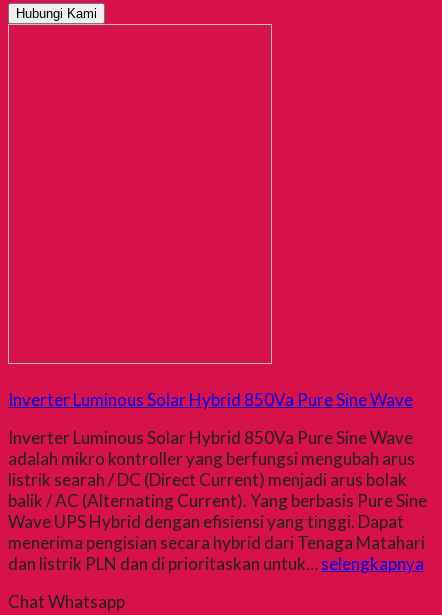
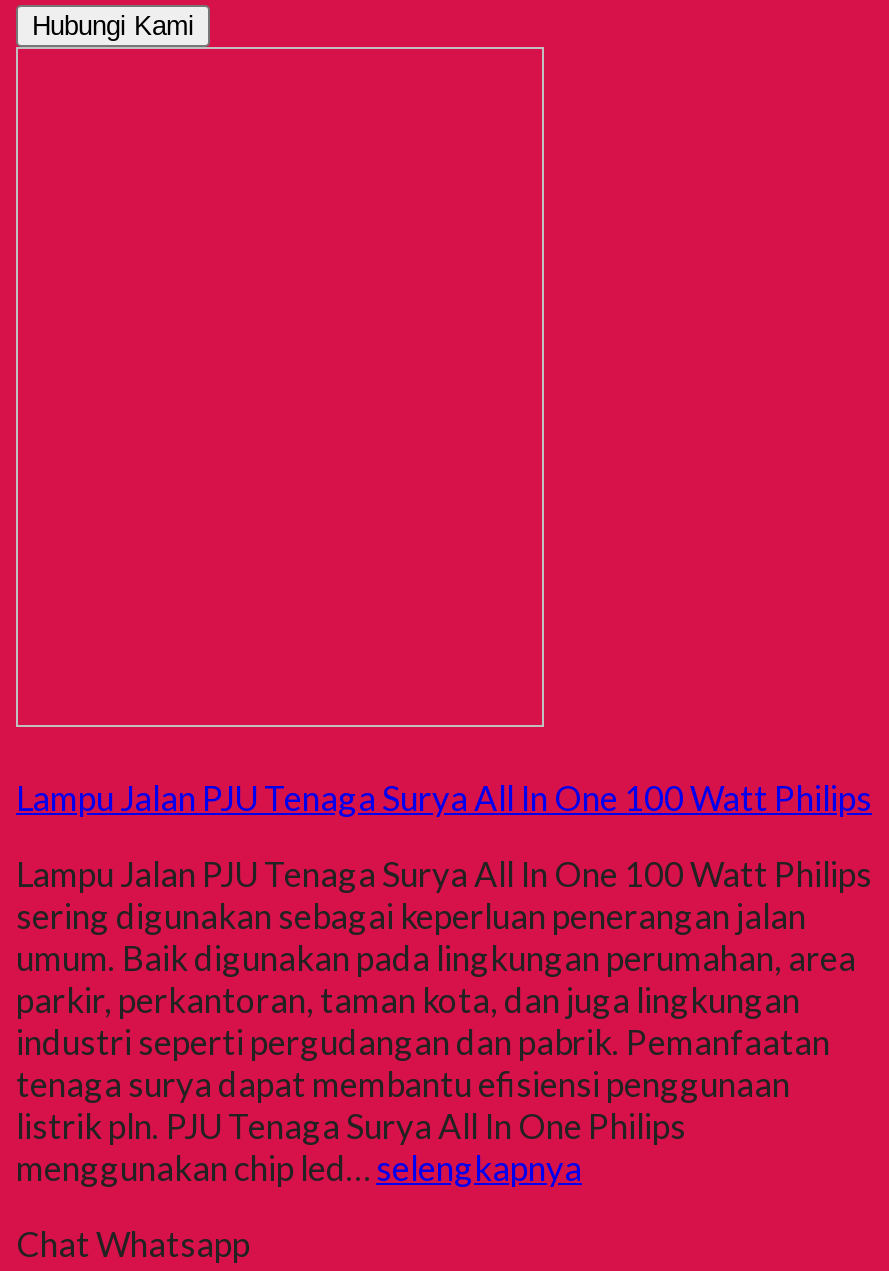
[8,389,413,410] Inverter Luminous Solar Hybrid 850Va Pure Sine Wave -> [16,776,872,818] Lampu Jalan PJU Tenaga Surya All In One 100 Watt Philips
[8,427,427,574] Inverter Luminous Solar Hybrid 850Va Pure Sine Wave | adalah mikro kontroller yang berfungsi mengubah arus | listrik searah / DC (Direct Current) menjadi arus bolak | balik / AC (Alternating Current). Yang berbasis Pure Sine | Wave UPS Hybrid dengan efisiensi yang tinggi. Dapat | menerima pengisian secara hybrid dari Tenaga Matahari | dan listrik PLN dan di prioritaskan untuk… selengkapnya -> [16,852,872,1188] Lampu Jalan PJU Tenaga Surya All In One 100 Watt Philips | sering digunakan sebagai keperluan penerangan jalan | umum. Baik digunakan pada lingkungan perumahan, area | parkir, perkantoran, taman kota, dan juga lingkungan | industri seperti pergudangan dan pabrik. Pemanfaatan | tenaga surya dapat membantu efisiensi penggunaan | listrik pln. PJU Tenaga Surya All In One Philips | menggunakan chip led… selengkapnya

